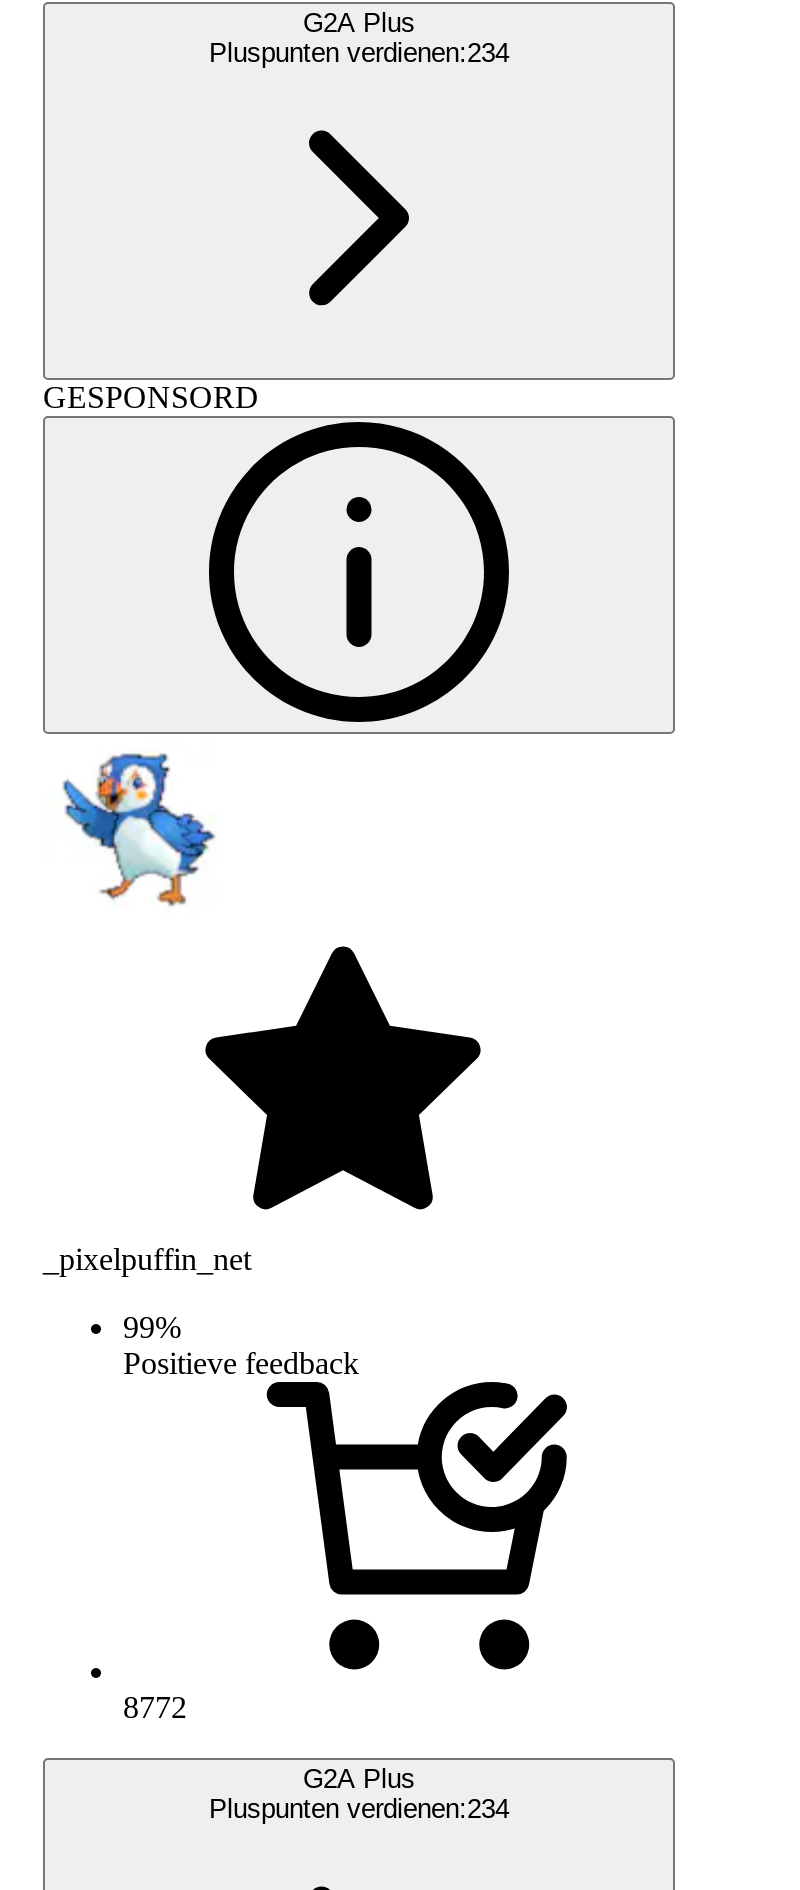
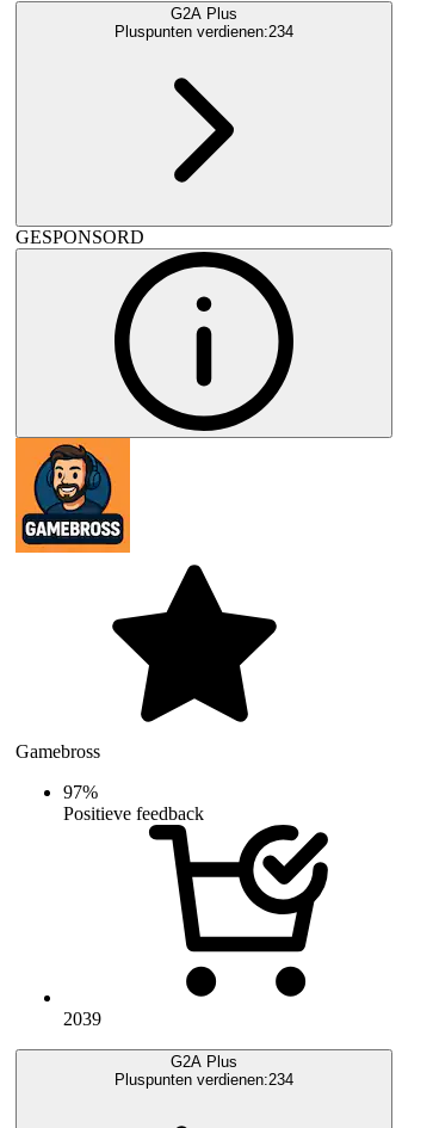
[43,734,235,926] [image] -> [14,437,131,554] [image]
[43,1242,251,1276] _pixelpuffin_net -> [16,741,100,761] Gamebross
[123,1310,181,1344] 99% -> [63,782,98,802] 97%
[123,1690,187,1724] 8772 -> [63,1008,101,1029] 2039

